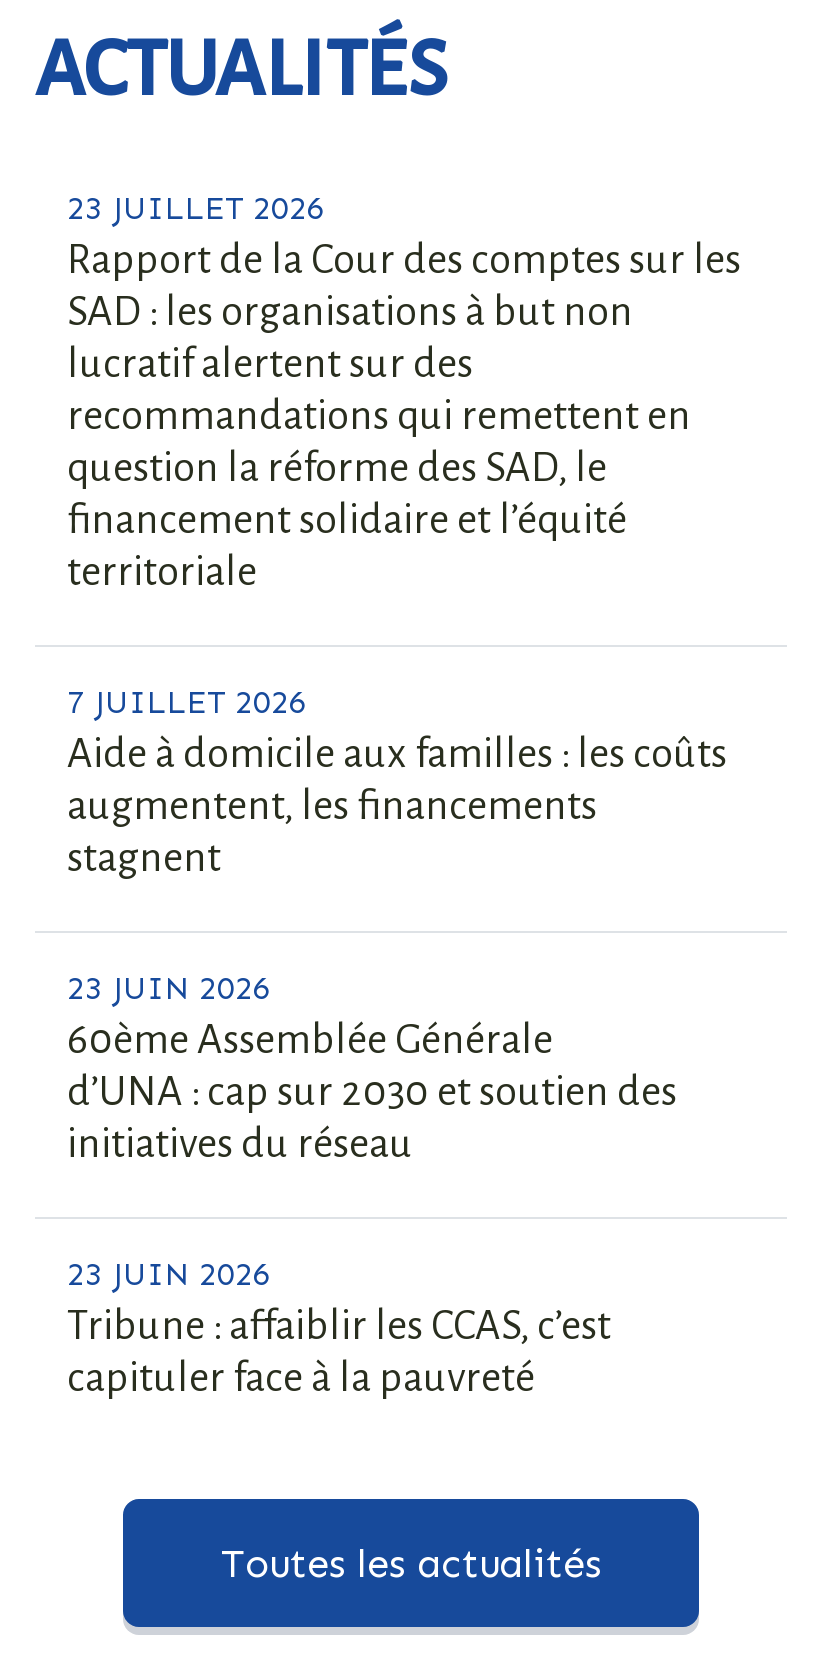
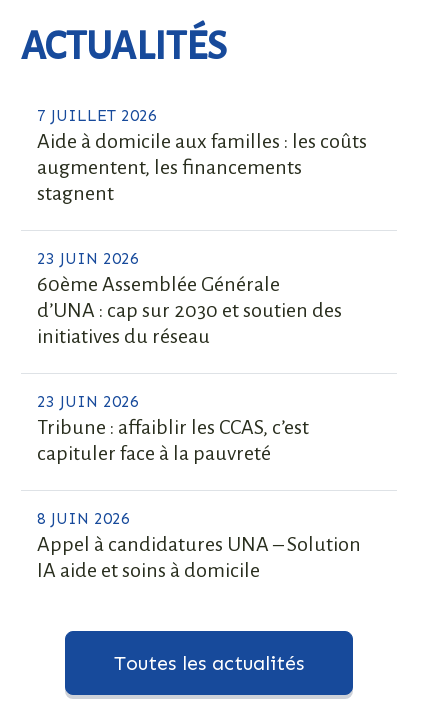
[67,190,741,594] 23 JUILLET 2026 | Rapport de la Cour des comptes sur les | SAD : les organisations à but non | lucratif alertent sur des | recommandations qui remettent en | question la réforme des SAD, le | financement solidaire et l’équité | territoriale -> none
moved [67,684,727,1400] -> [37,106,367,464]: 7 JUILLET 2026 | Aide à domicile aux familles : les coûts | augmentent, les financements | ... | Tribune : affaiblir les CCAS, c’est | capituler face à la pauvreté
none -> [37,509,361,581] 8 JUIN 2026 | Appel à candidatures UNA – Solution | IA aide et soins à domicile

